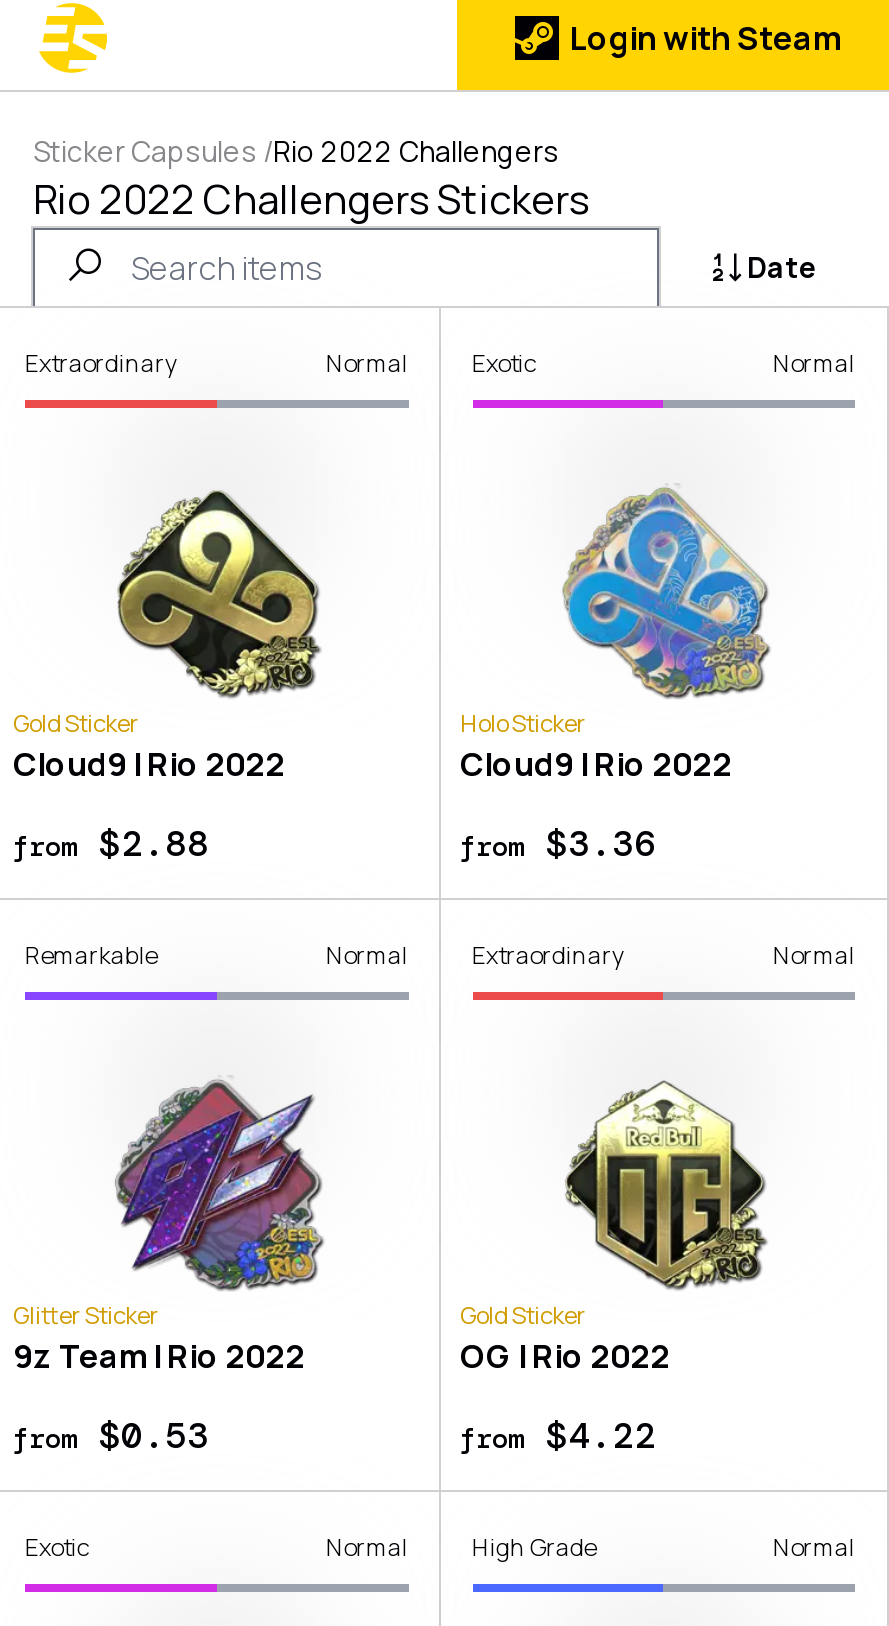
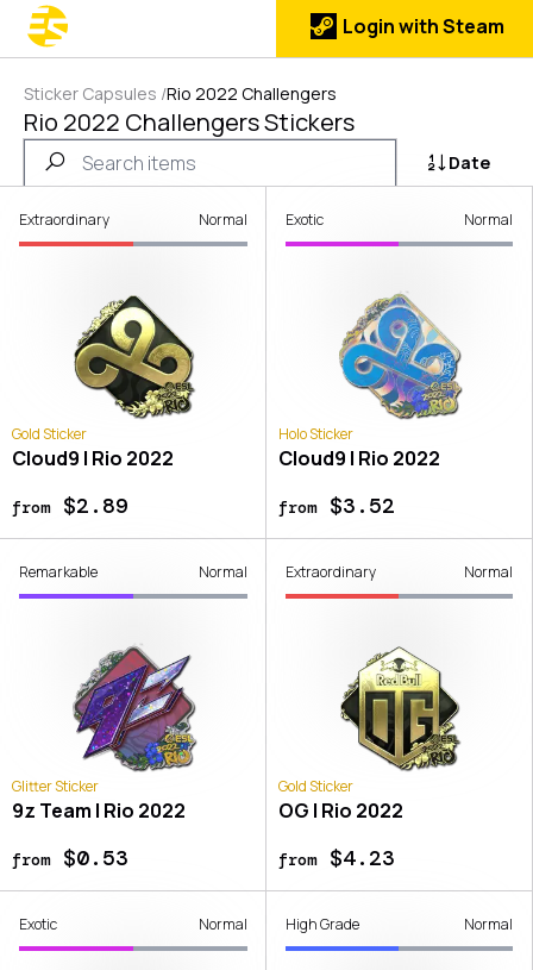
[13,820,209,868] from $2.88 -> [12,491,128,520] from $2.89
[460,820,656,868] from $3.36 -> [278,491,394,520] from $3.52
[460,1411,656,1459] from $4.22 -> [278,843,394,872] from $4.23

